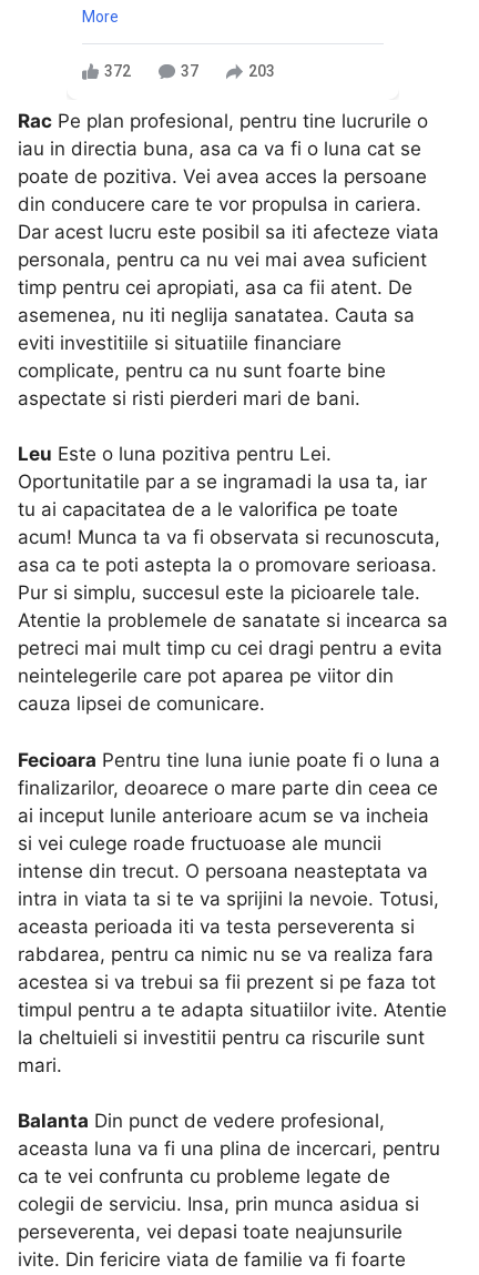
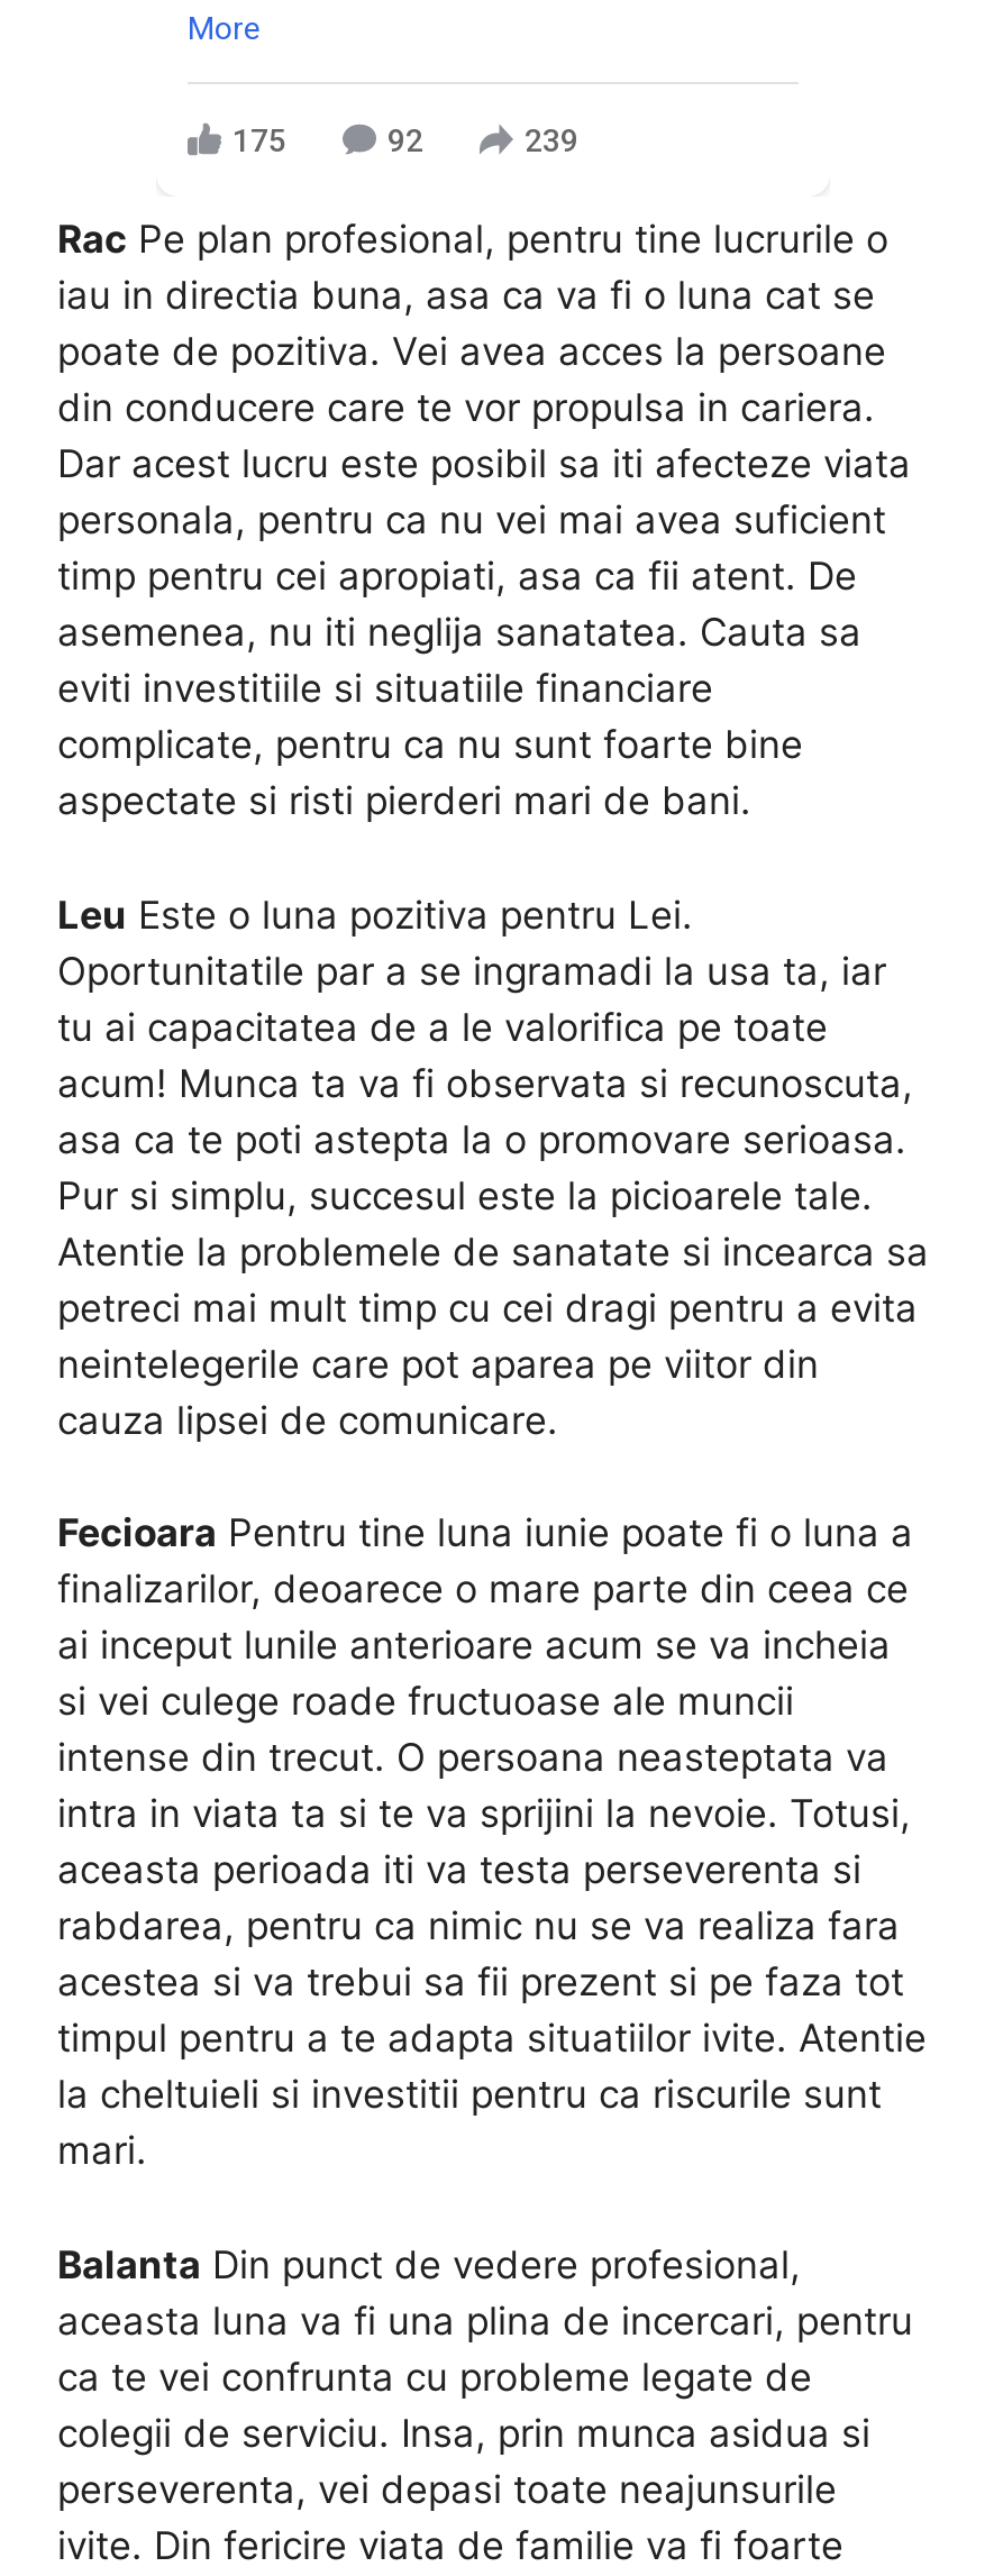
[104,63,131,80] 372 -> [232,122,286,158] 175
[181,63,198,80] 37 -> [387,122,423,158] 92
[248,63,275,80] 203 -> [525,122,578,158] 239

